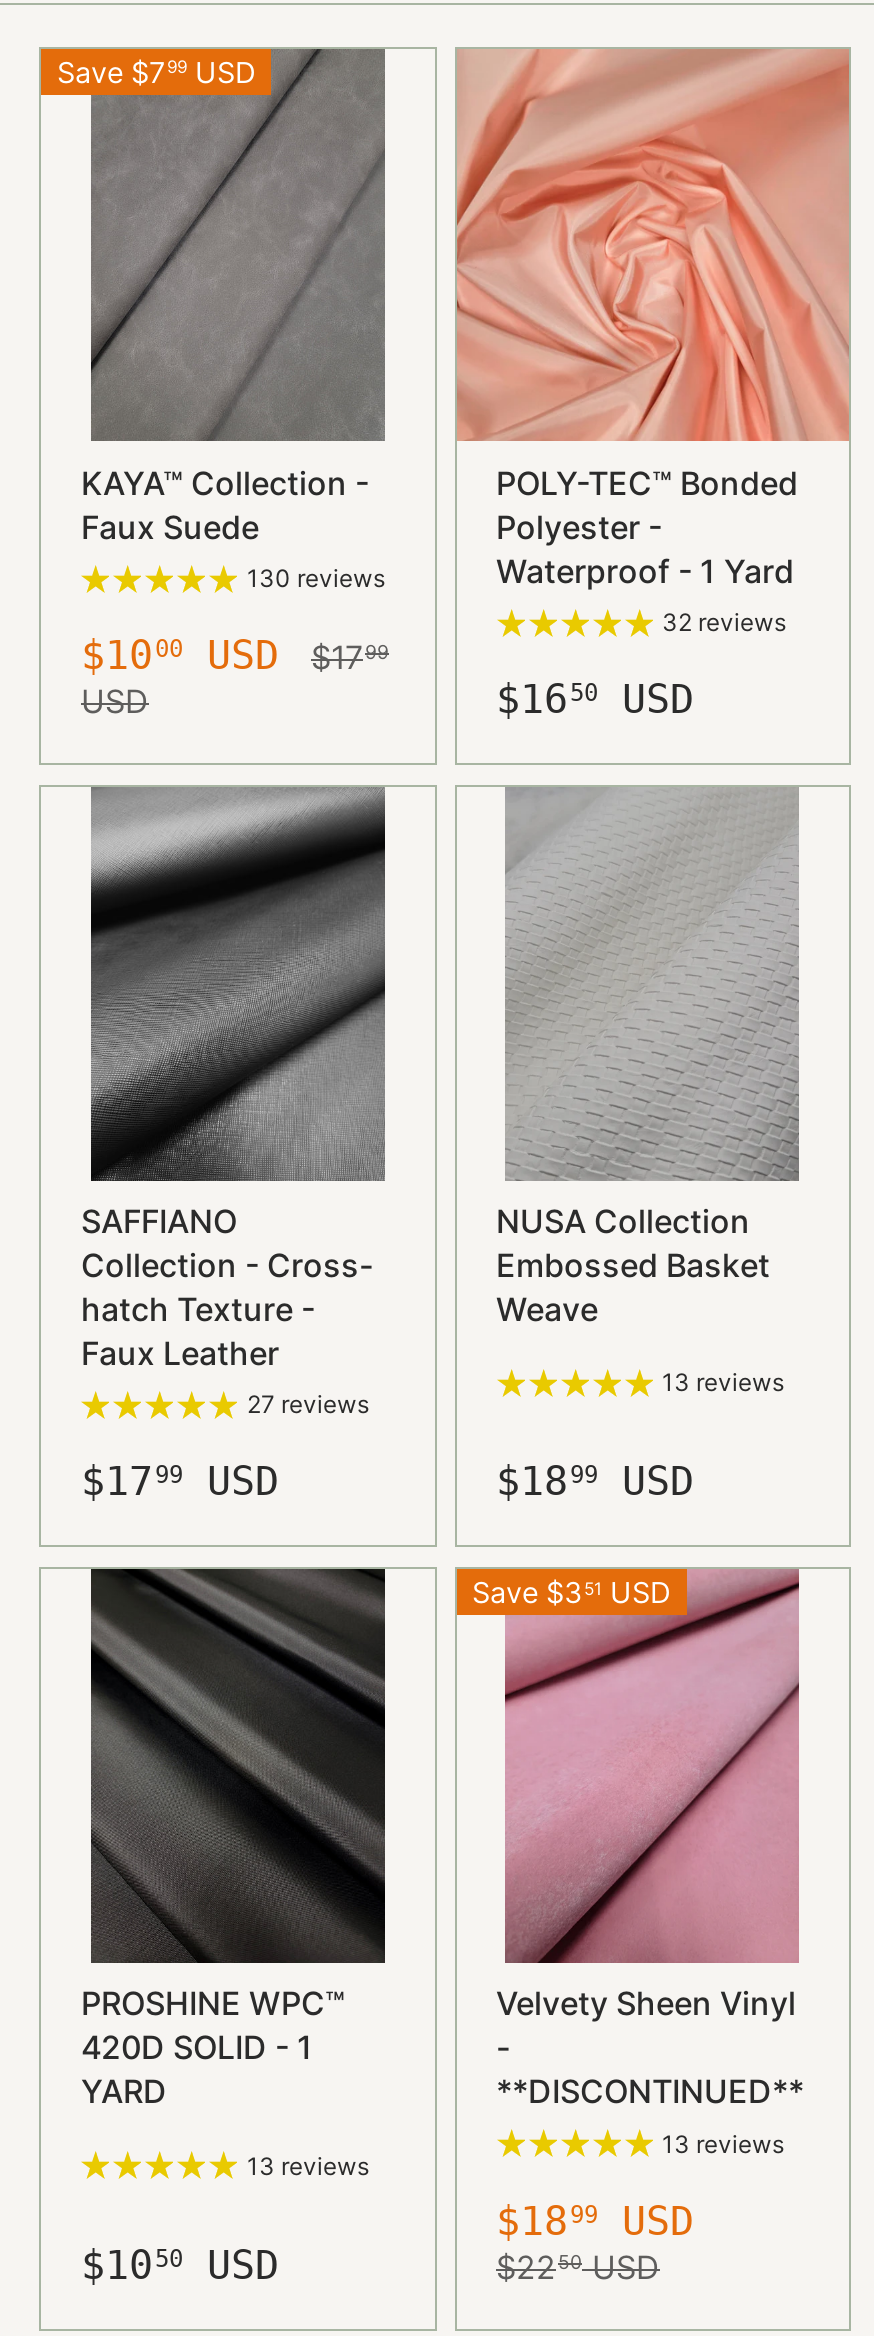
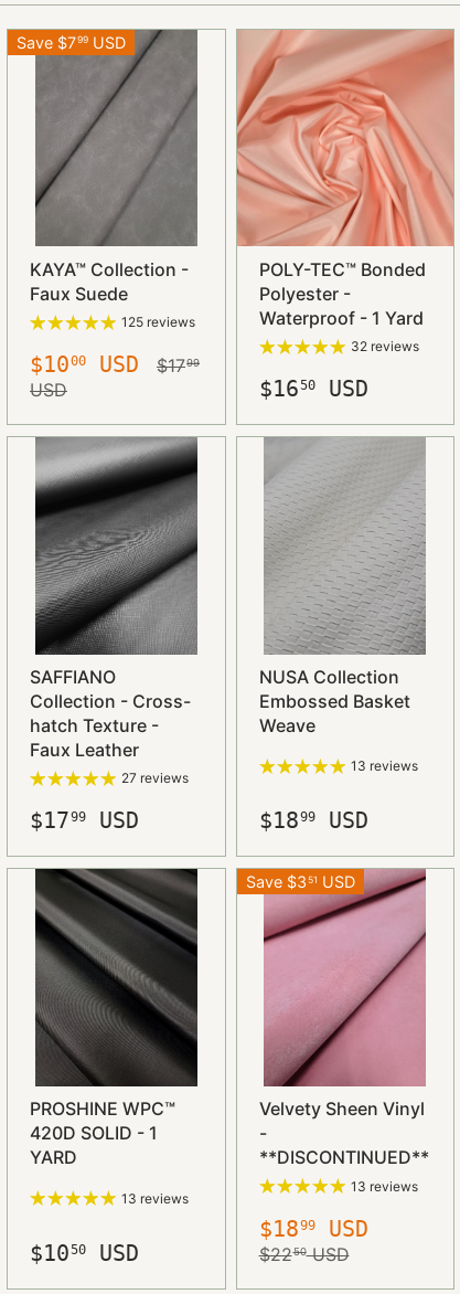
[247,563,385,593] 130 reviews -> [121,314,195,330] 125 reviews

